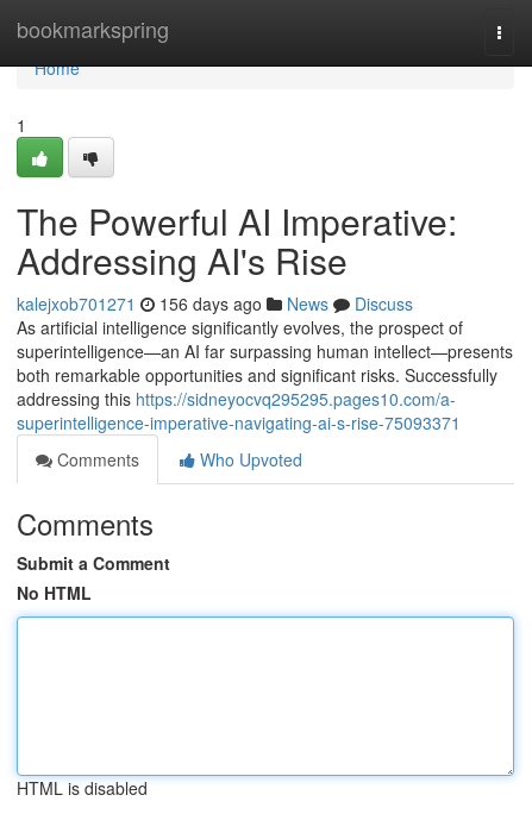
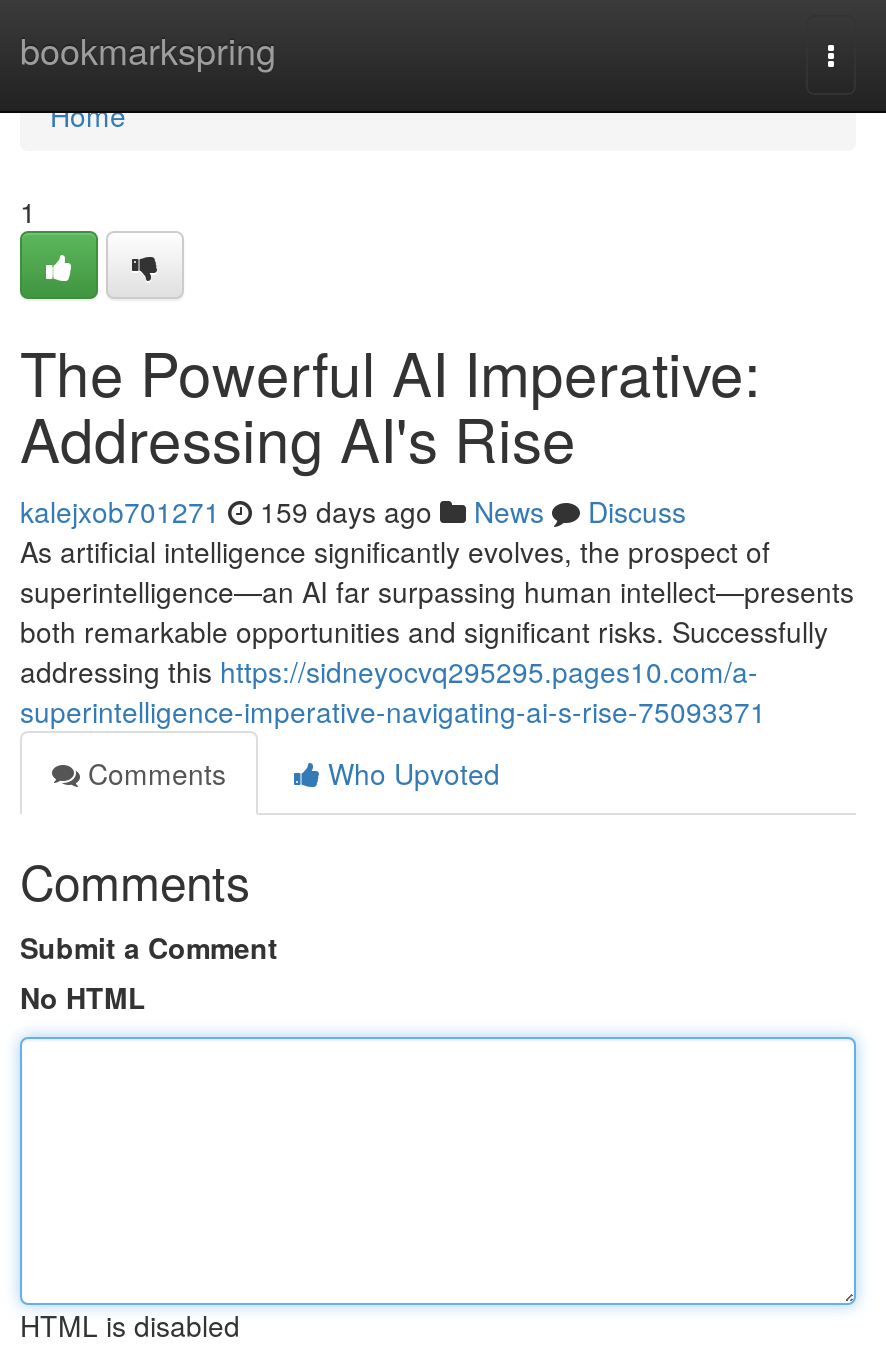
[17,292,413,315] kalejxob701271 156 days ago News Discuss -> [20,491,686,531] kalejxob701271 159 days ago News Discuss

